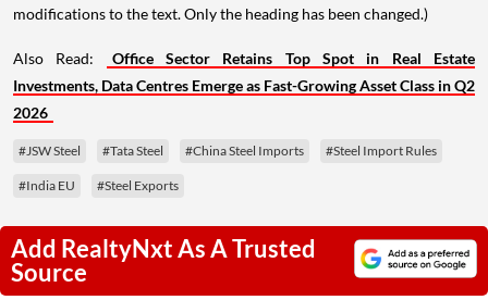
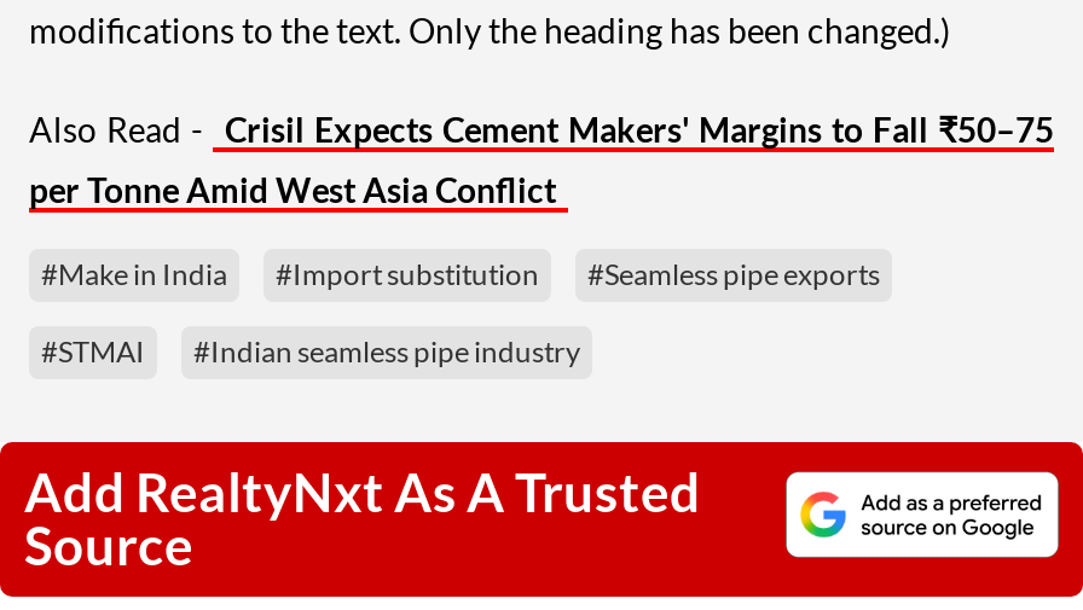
[13,49,475,193] Also Read: Office Sector Retains Top Spot in Real Estate | Investments, Data Centres Emerge as Fast-Growing Asset Class in Q2 | 2026 | #JSW Steel | #Tata Steel | #China Steel Imports | #Steel Import Rules | #India EU | #Steel Exports -> [29,108,1054,369] Also Read - Crisil Expects Cement Makers' Margins to Fall ₹50–75 | per Tonne Amid West Asia Conflict | #Make in India | #Import substitution | #Seamless pipe exports | #STMAI | #Indian seamless pipe industry

